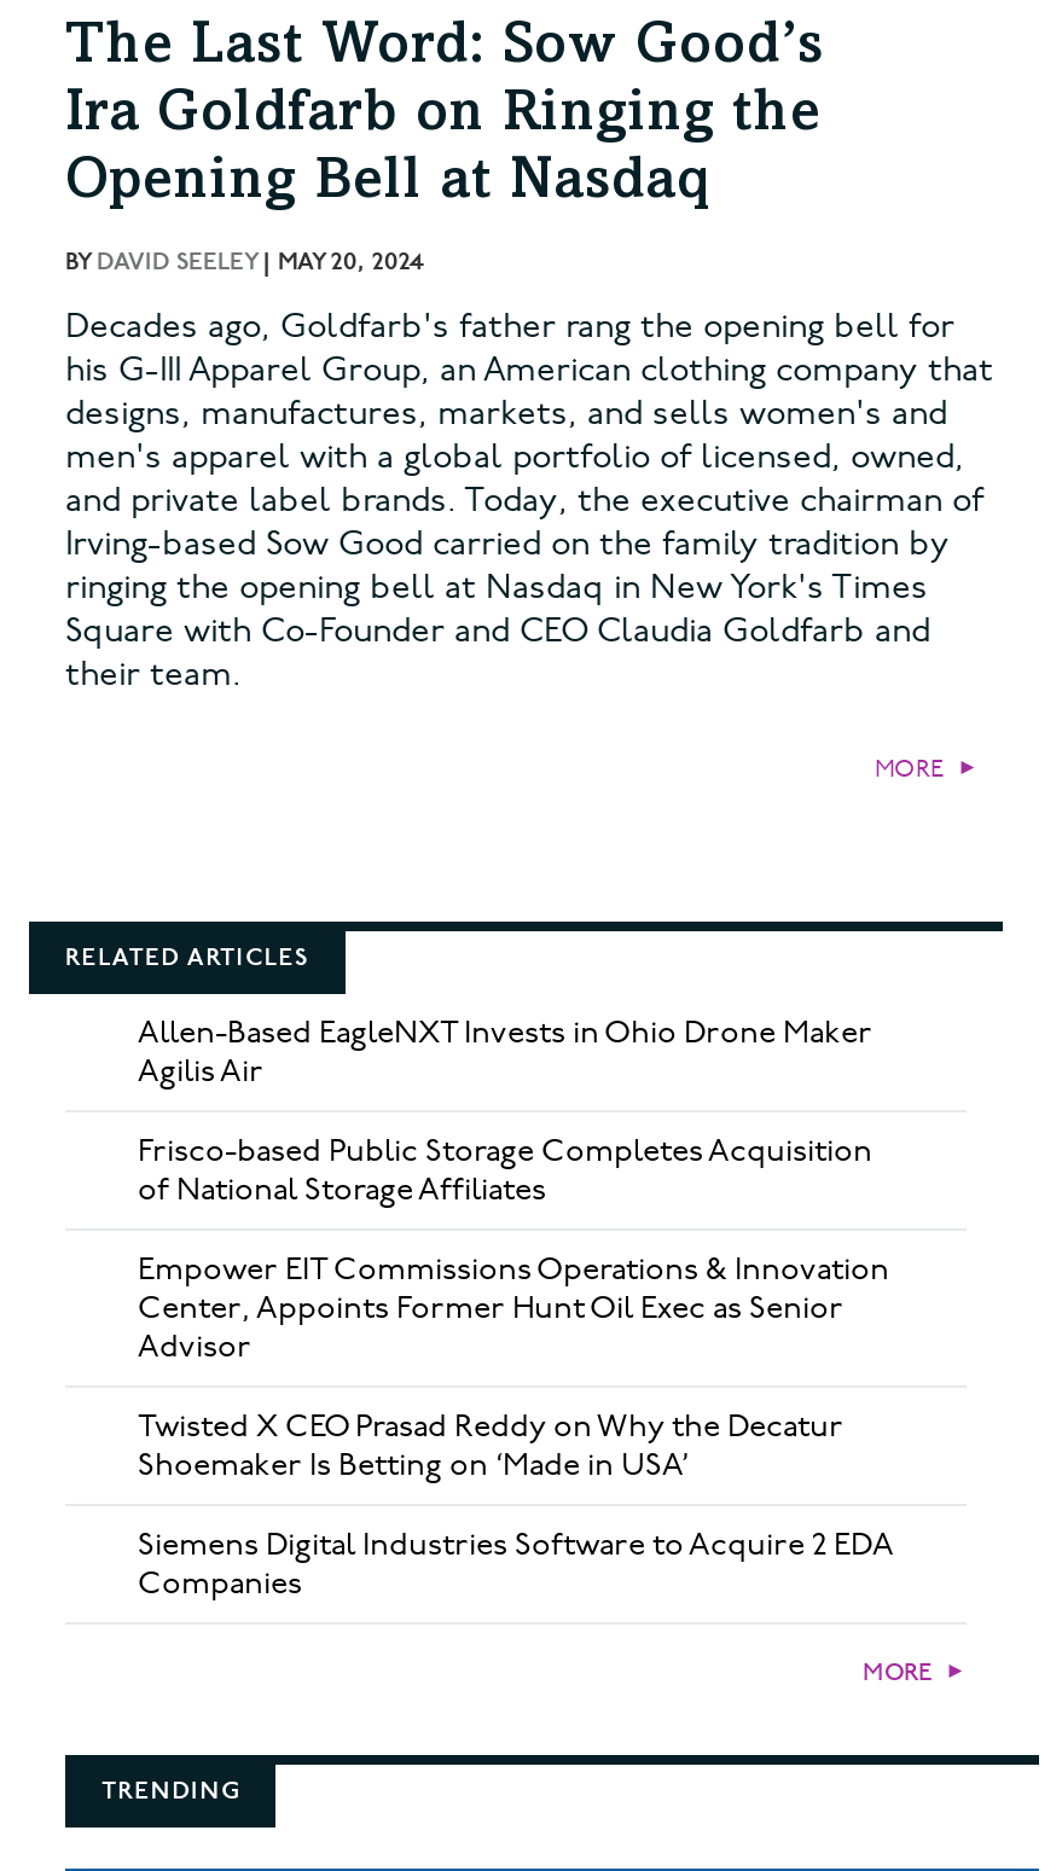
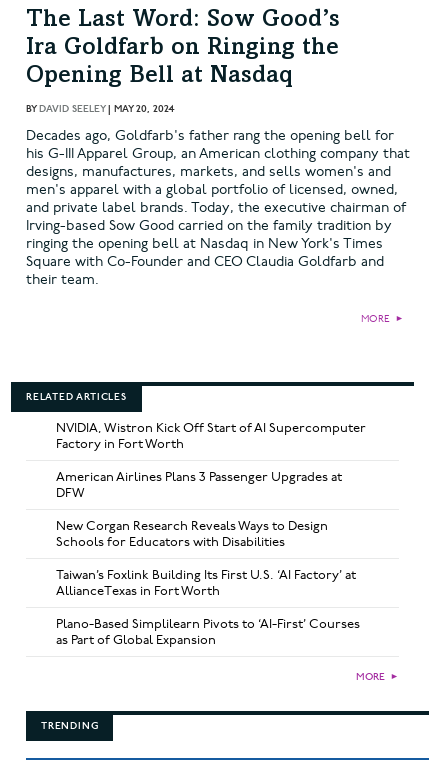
[138,1013,872,1090] Allen-Based EagleNXT Invests in Ohio Drone Maker | Agilis Air -> [56,420,366,452] NVIDIA, Wistron Kick Off Start of AI Supercomputer | Factory in Fort Worth
[138,1131,872,1209] Frisco-based Public Storage Completes Acquisition | of National Storage Affiliates -> [56,469,342,501] American Airlines Plans 3 Passenger Upgrades at | DFW
[138,1250,889,1366] Empower EIT Commissions Operations & Innovation | Center, Appoints Former Hunt Oil Exec as Senior | Advisor -> [56,518,328,550] New Corgan Research Reveals Ways to Design | Schools for Educators with Disabilities
[138,1407,843,1484] Twisted X CEO Prasad Reddy on Why the Decatur | Shoemaker Is Betting on ‘Made in USA’ -> [56,567,356,599] Taiwan’s Foxlink Building Its First U.S. ‘AI Factory’ at | AllianceTexas in Fort Worth
[138,1525,894,1602] Siemens Digital Industries Software to Acquire 2 EDA | Companies -> [56,616,360,648] Plano-Based Simplilearn Pivots to ‘AI-First’ Courses | as Part of Global Expansion

